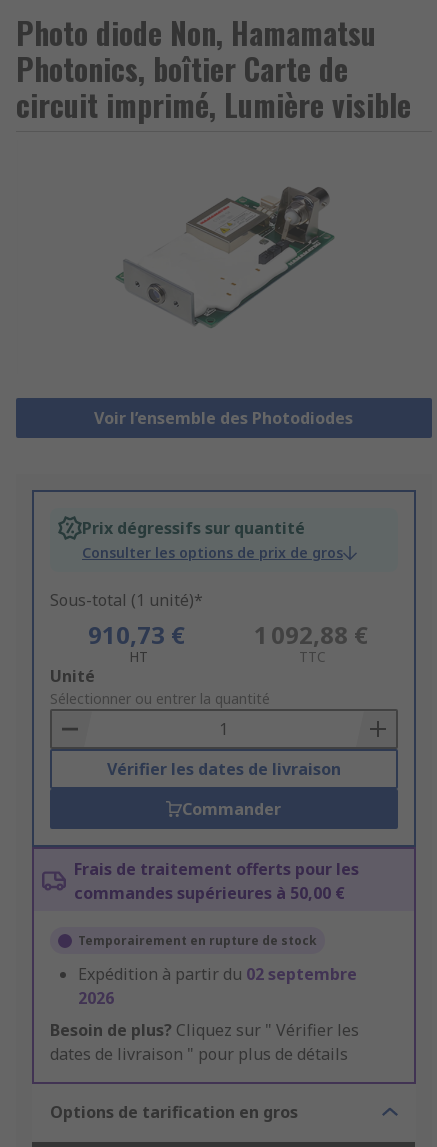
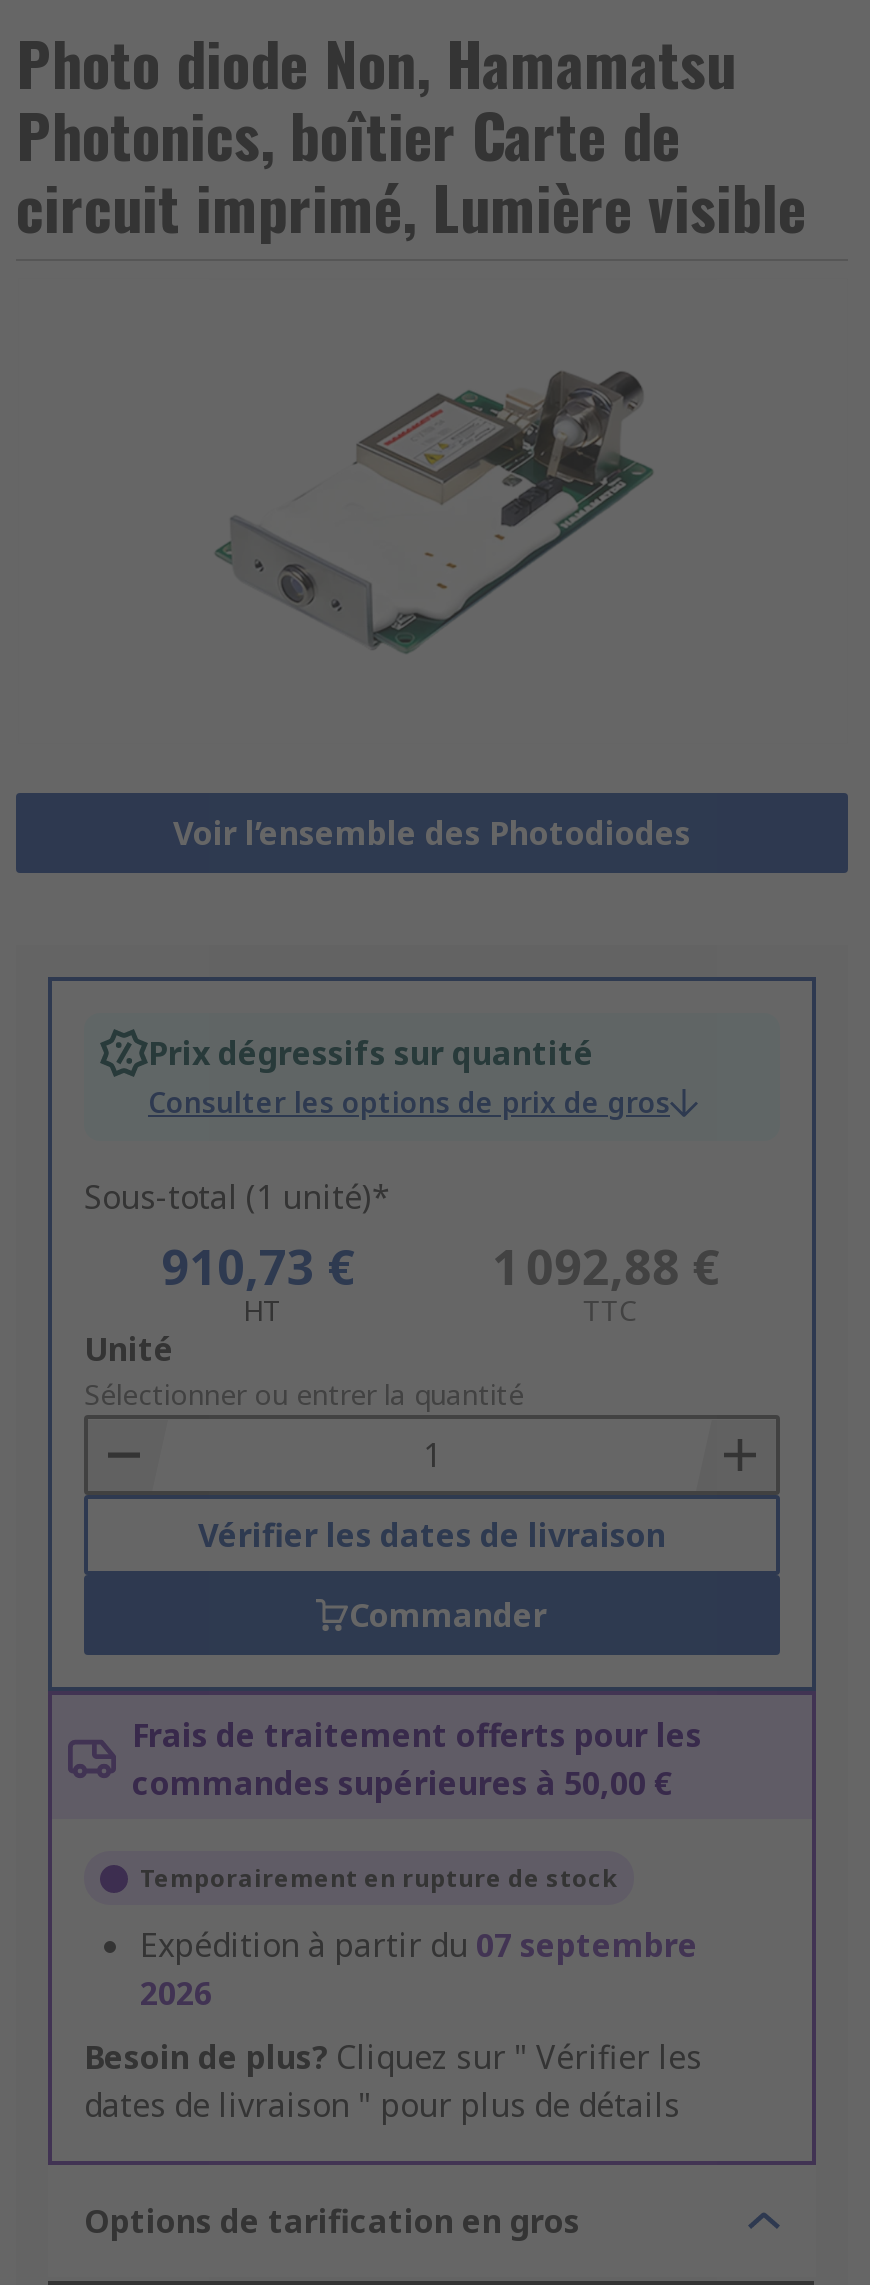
[78,963,357,985] Expédition à partir du 02 septembre -> [140,1924,698,1968] Expédition à partir du 07 septembre

